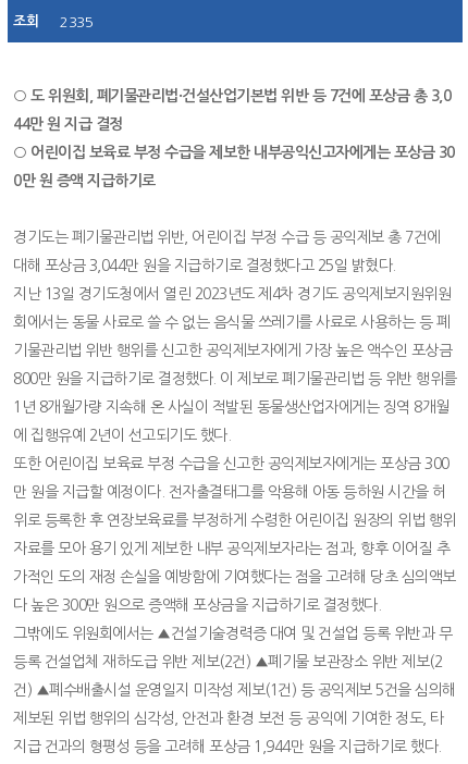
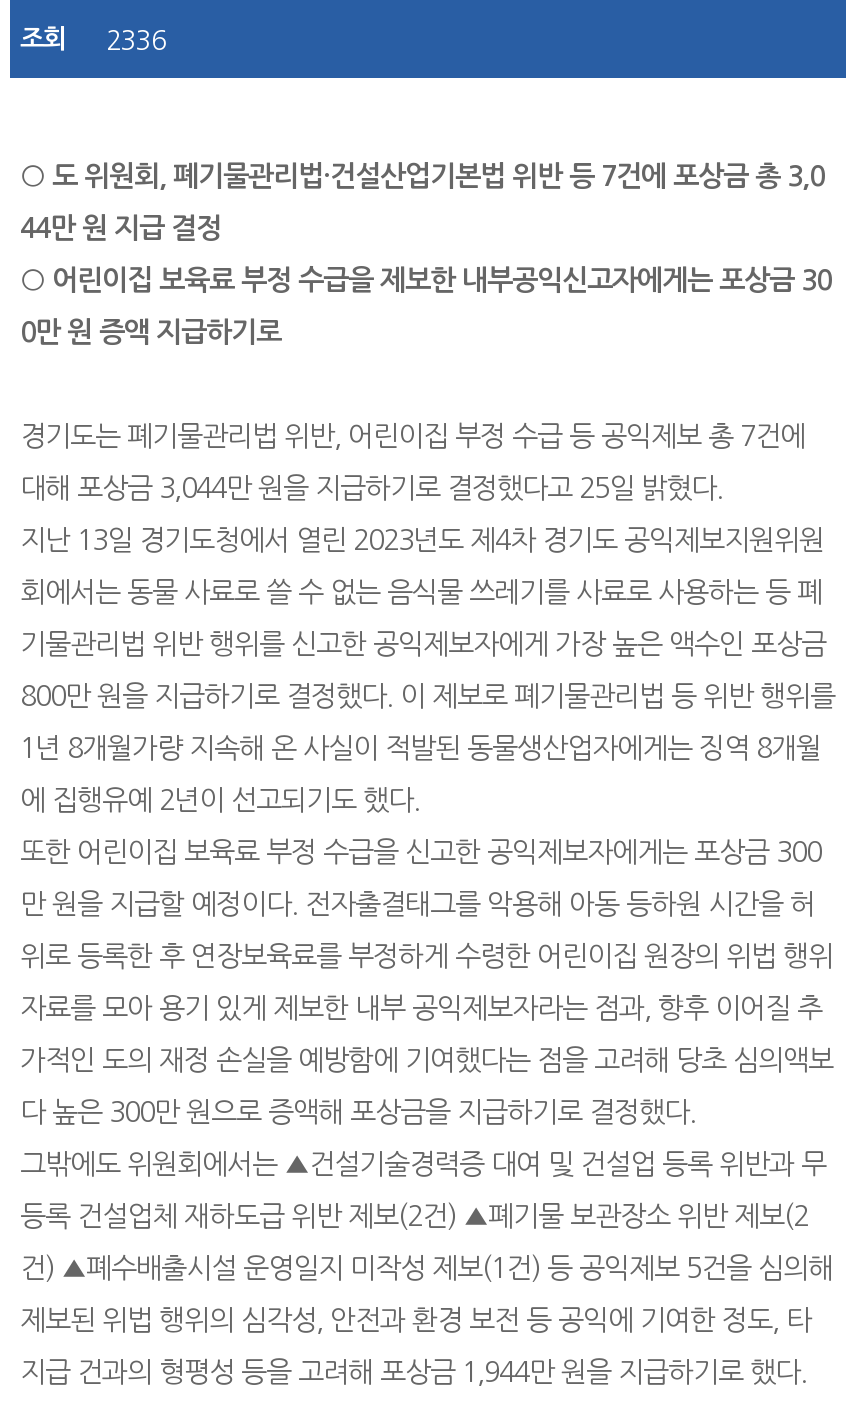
[13,14,93,29] 조회 2335 -> [20,26,166,54] 조회 2336

